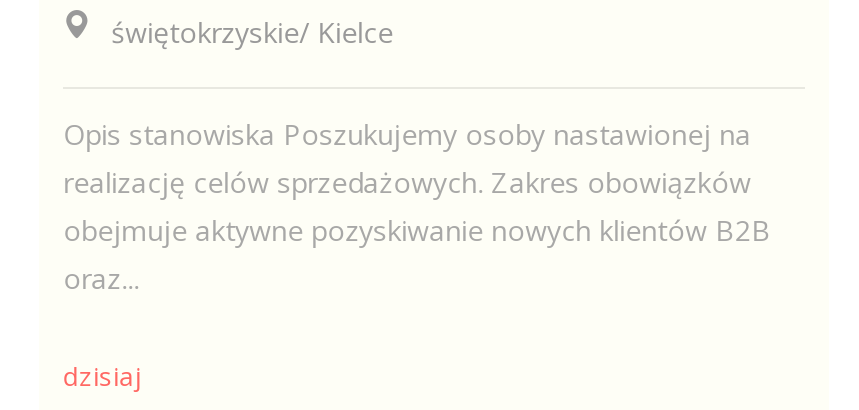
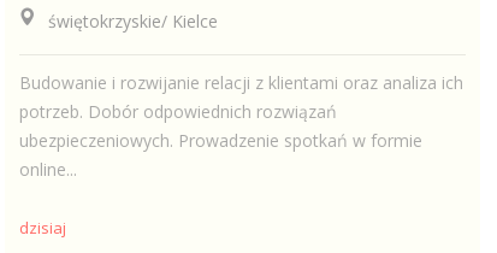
[63,115,771,297] Opis stanowiska Poszukujemy osoby nastawionej na | realizację celów sprzedażowych. Zakres obowiązków | obejmuje aktywne pozyskiwanie nowych klientów B2B | oraz... -> [19,71,464,181] Budowanie i rozwijanie relacji z klientami oraz analiza ich | potrzeb. Dobór odpowiednich rozwiązań | ubezpieczeniowych. Prowadzenie spotkań w formie | online...

